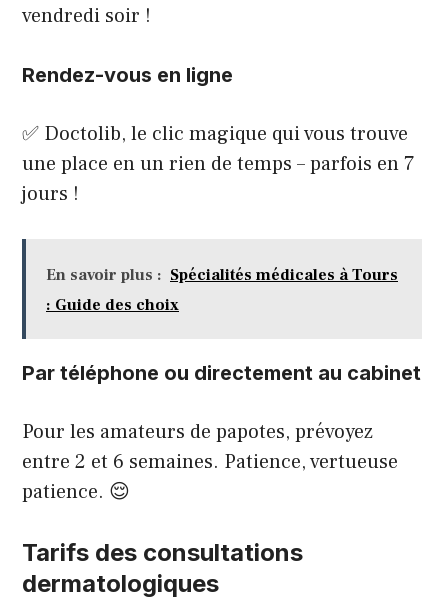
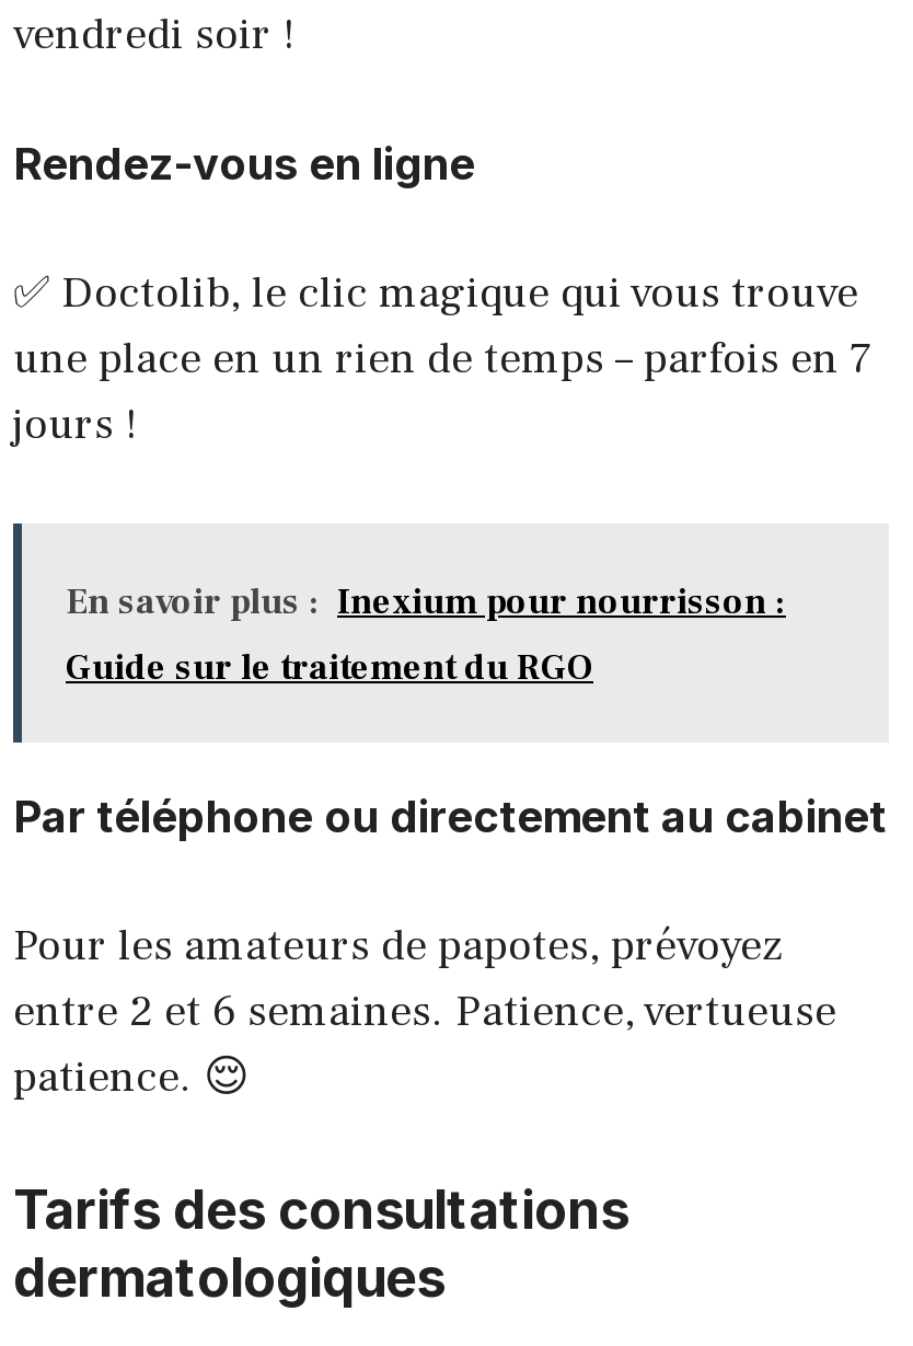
[46,265,398,285] En savoir plus : Spécialités médicales à Tours -> [66,580,786,624] En savoir plus : Inexium pour nourrisson :
[46,295,179,315] : Guide des choix -> [66,646,593,690] Guide sur le traitement du RGO

